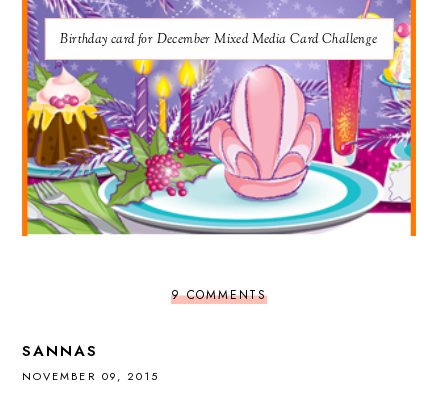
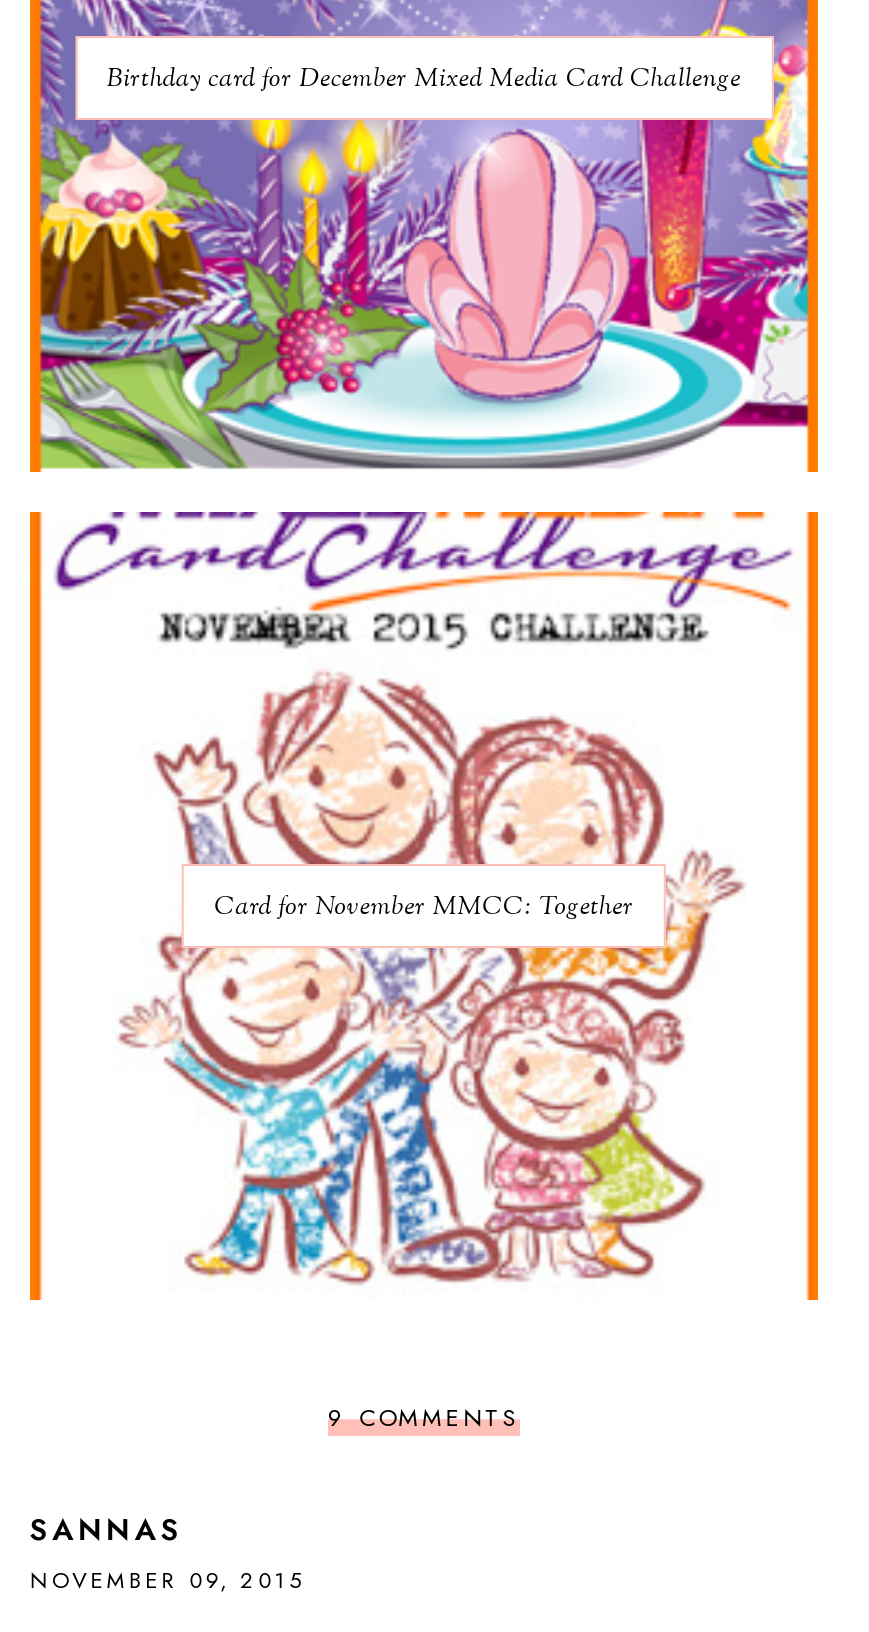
none -> [30,510,818,1296] [image] | Card for November MMCC: Together

